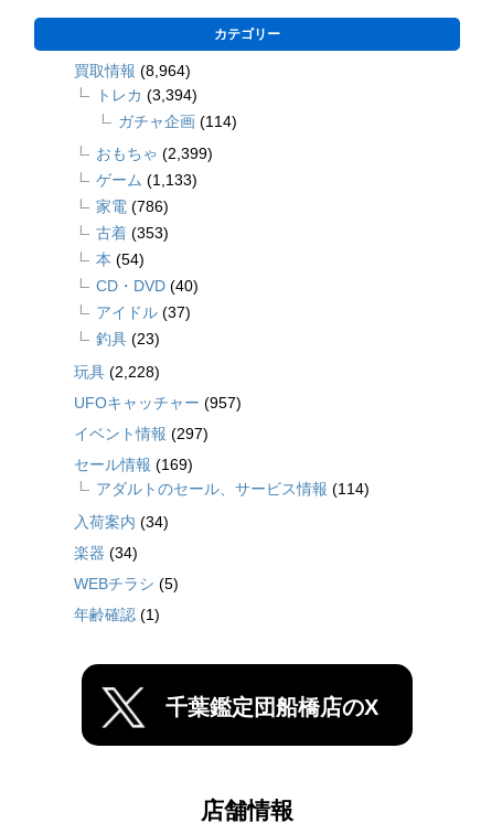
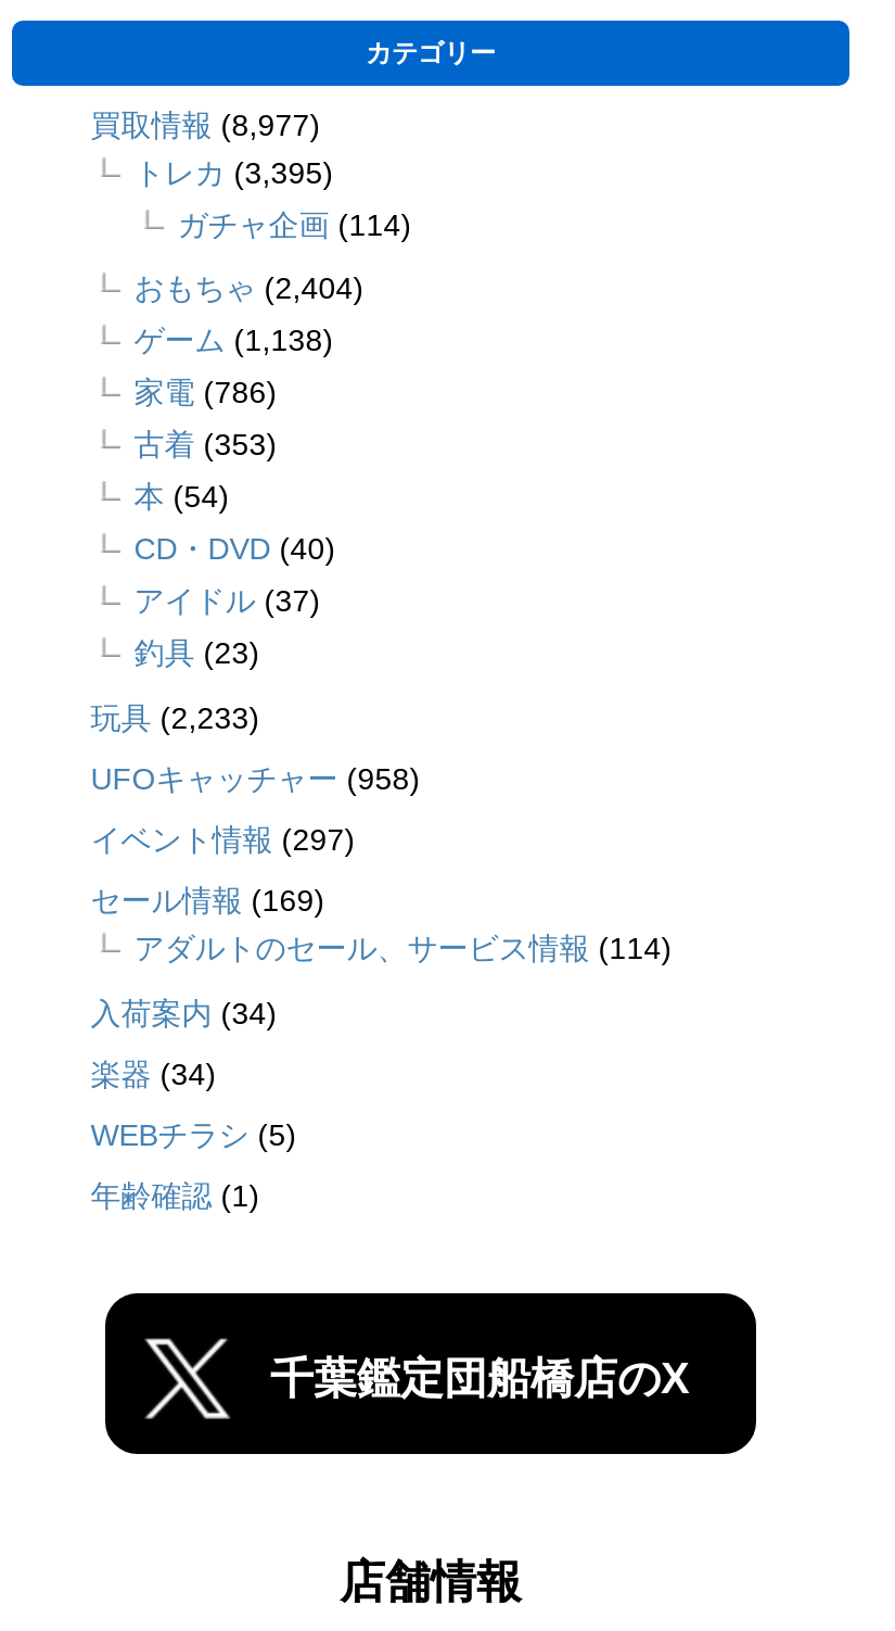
[74,61,191,79] 買取情報(8,964) -> [90,107,320,141] 買取情報(8,977)
[96,86,198,103] トレカ(3,394) -> [134,154,333,189] トレカ(3,395)
[96,144,213,162] おもちゃ(2,399) -> [134,270,364,304] おもちゃ(2,404)
[96,171,198,188] ゲーム(1,133) -> [134,322,333,356] ゲーム(1,138)
[74,363,160,380] 玩具(2,228) -> [90,700,260,734] 玩具(2,233)
[74,393,242,411] UFOキャッチャー(957) -> [90,760,420,795] UFOキャッチャー(958)

